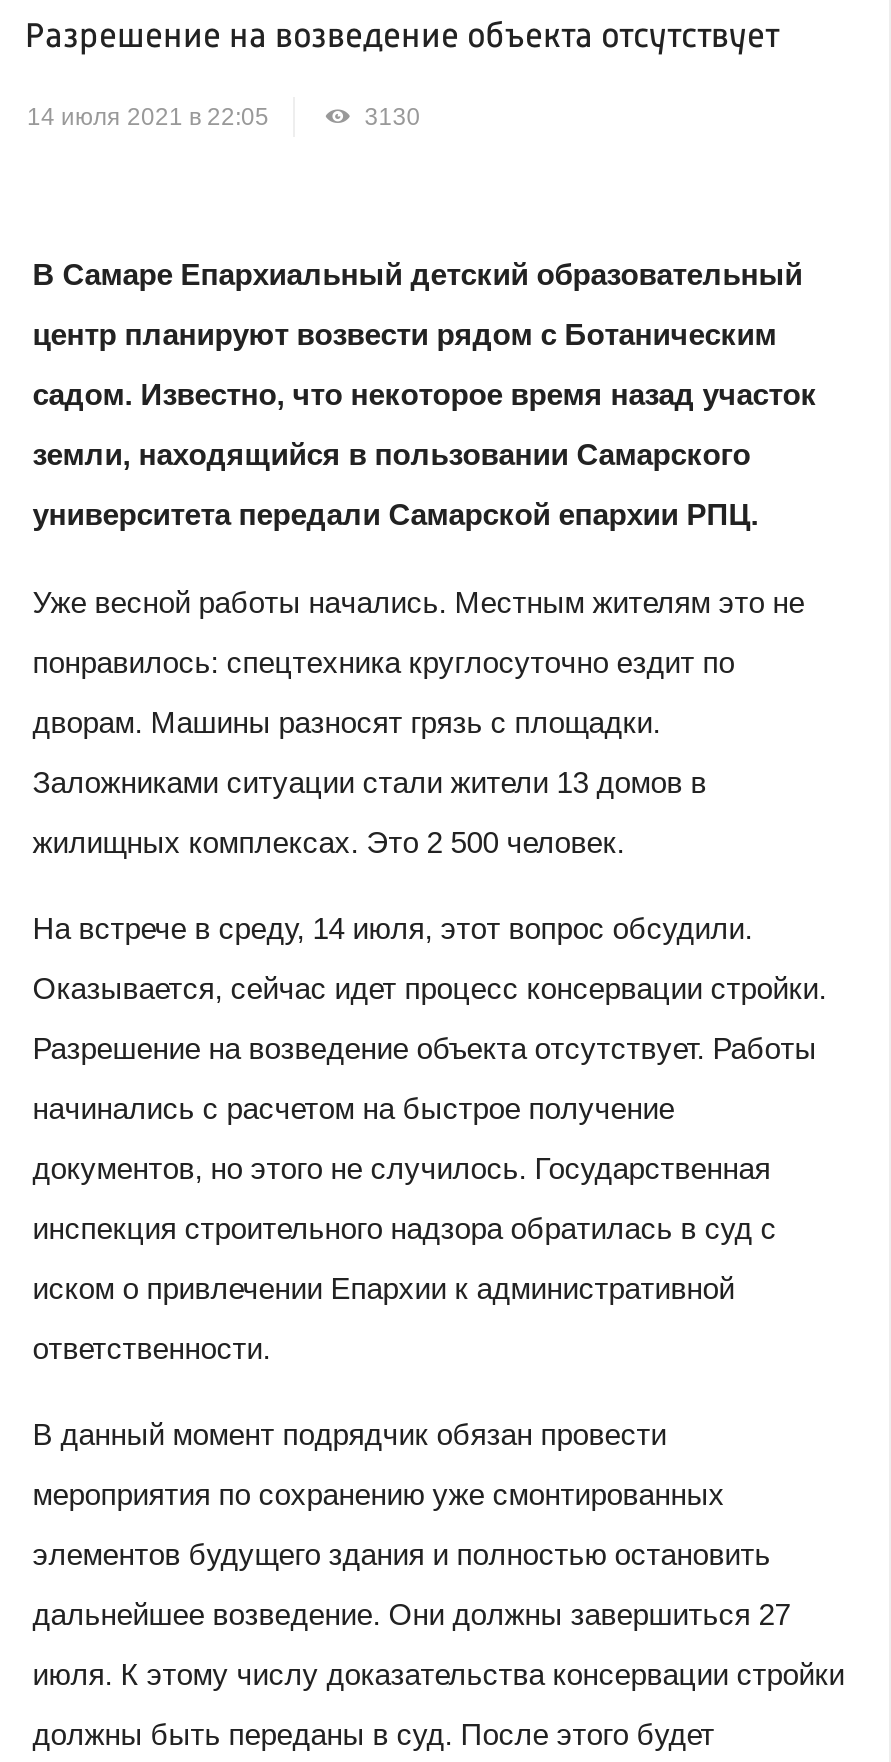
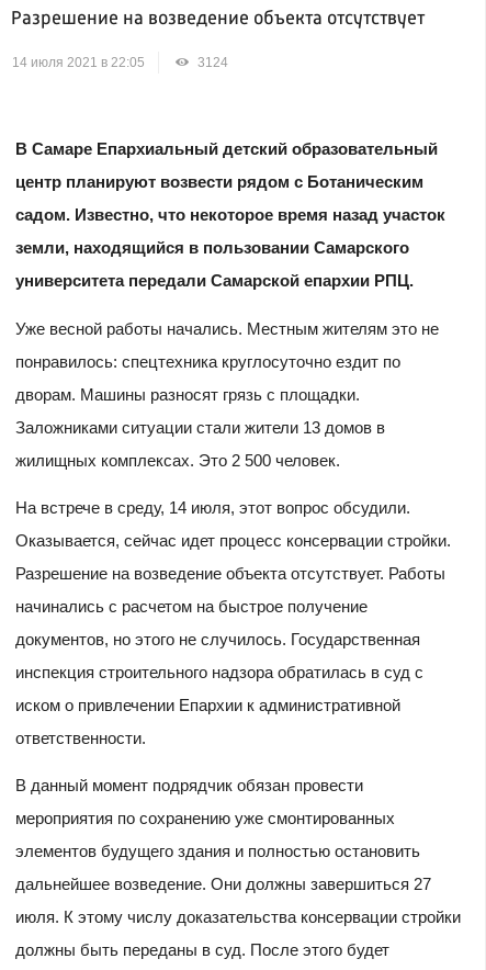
[358,104,420,132] 3130 -> [194,55,228,71] 3124

